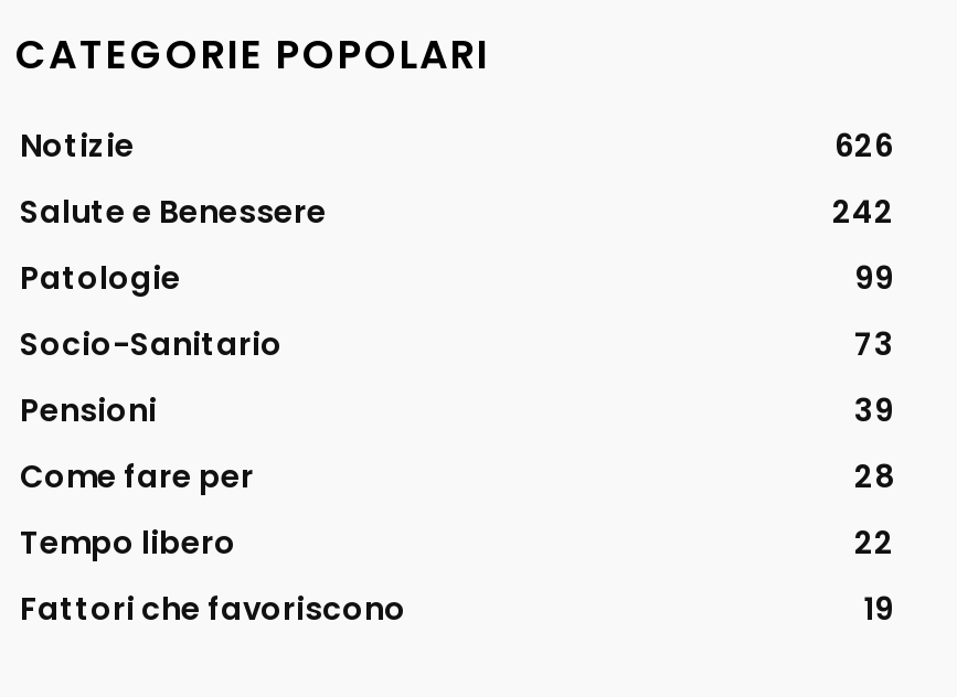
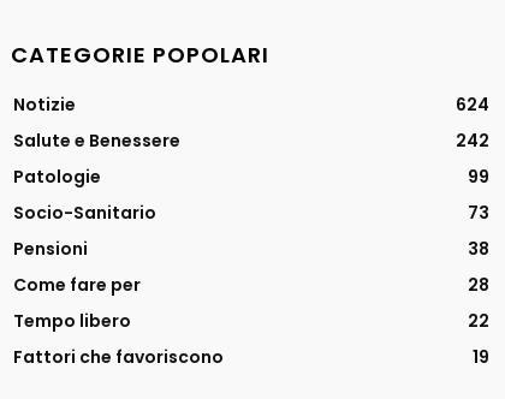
[834,124,894,168] 626 -> [456,92,489,116] 624
[854,389,894,433] 39 -> [468,236,489,260] 38

